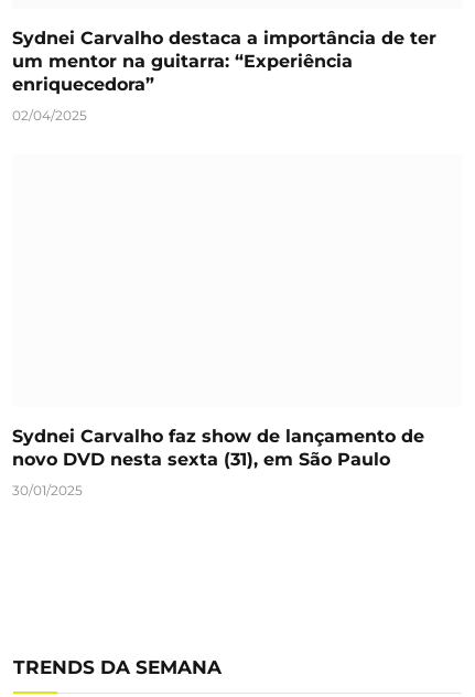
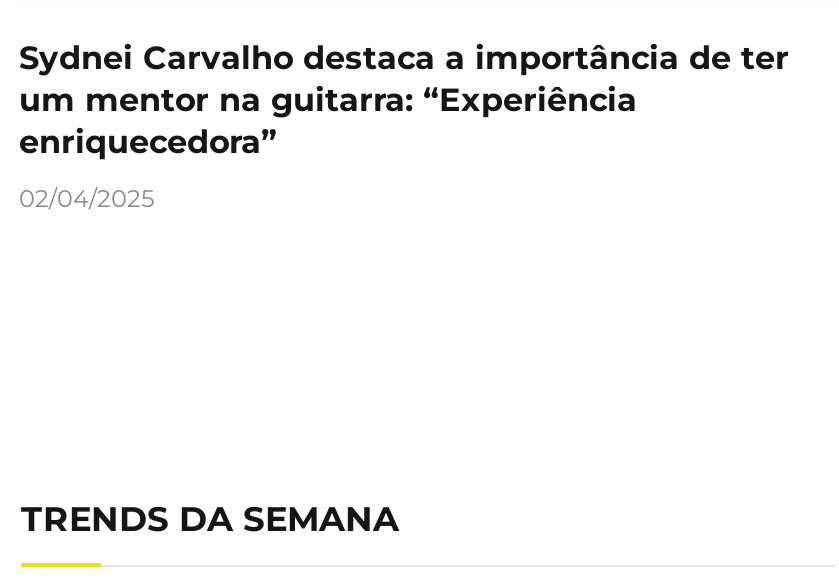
[12,426,424,499] Sydnei Carvalho faz show de lançamento de | novo DVD nesta sexta (31), em São Paulo | 30/01/2025 -> none

